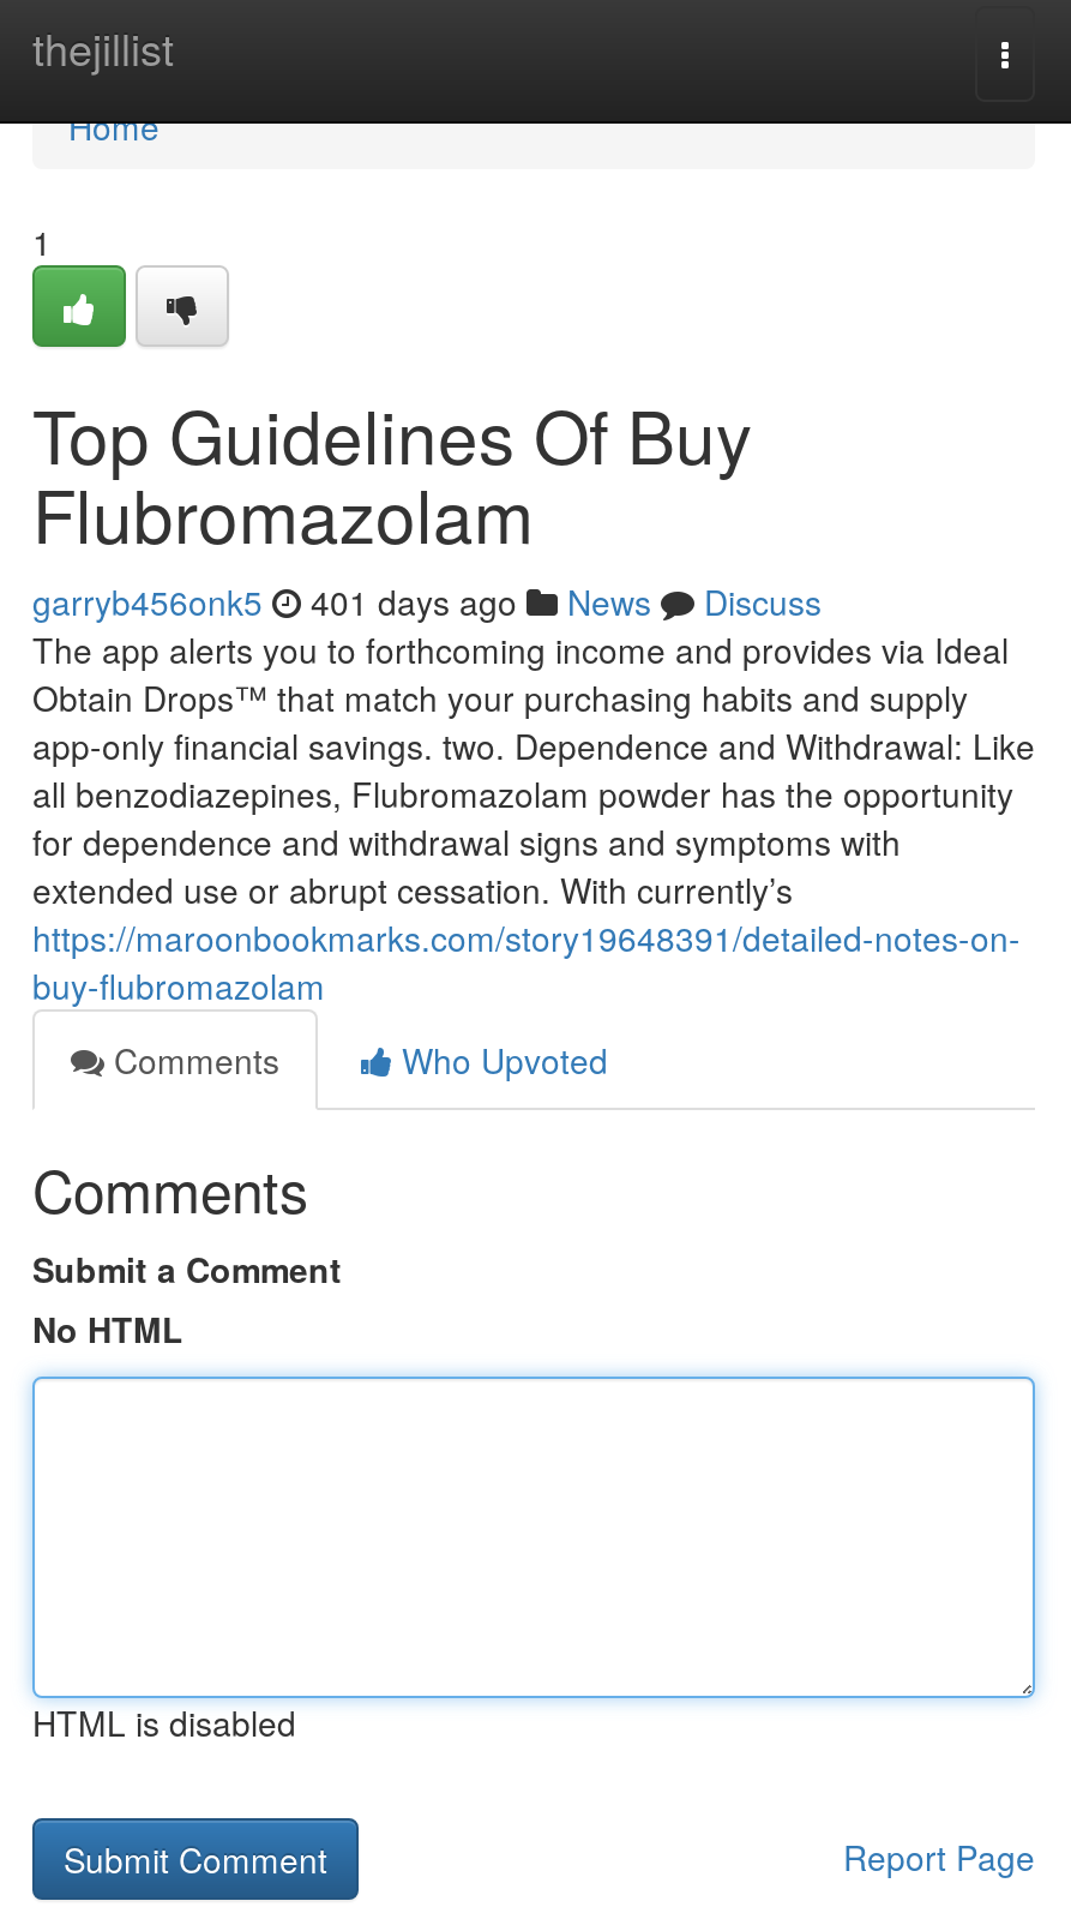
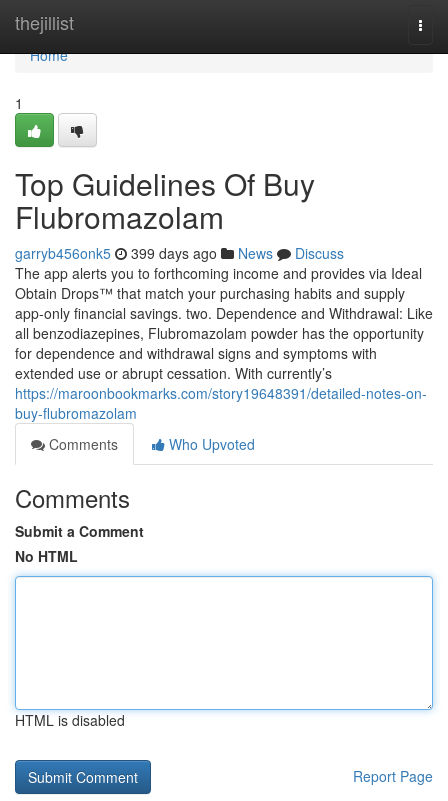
[32,577,822,625] garryb456onk5 401 days ago News Discuss -> [15,243,344,263] garryb456onk5 399 days ago News Discuss

